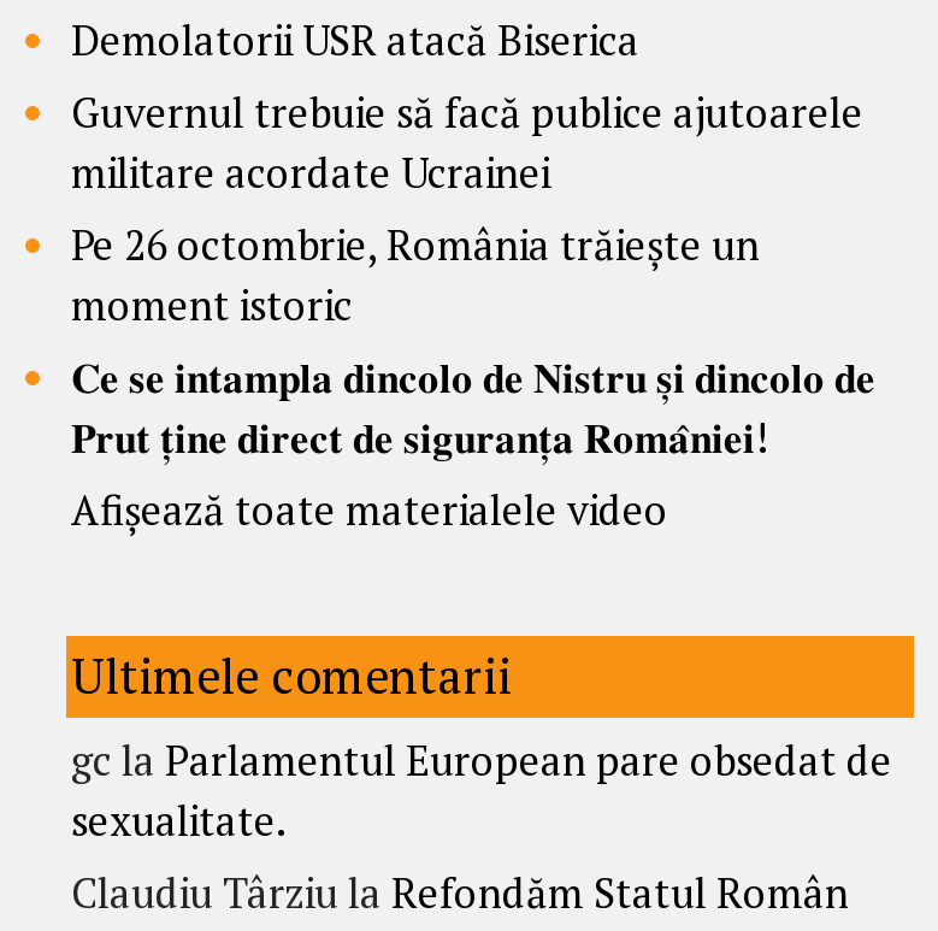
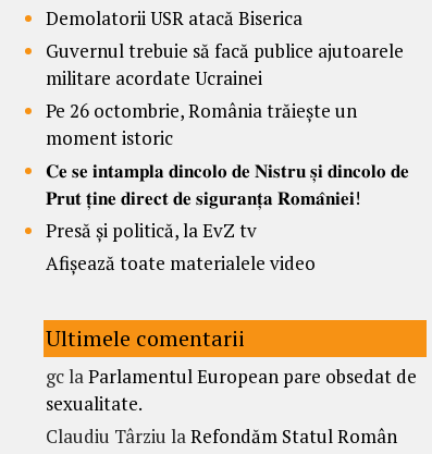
none -> [46,217,257,242] Presă și politică, la EvZ tv

